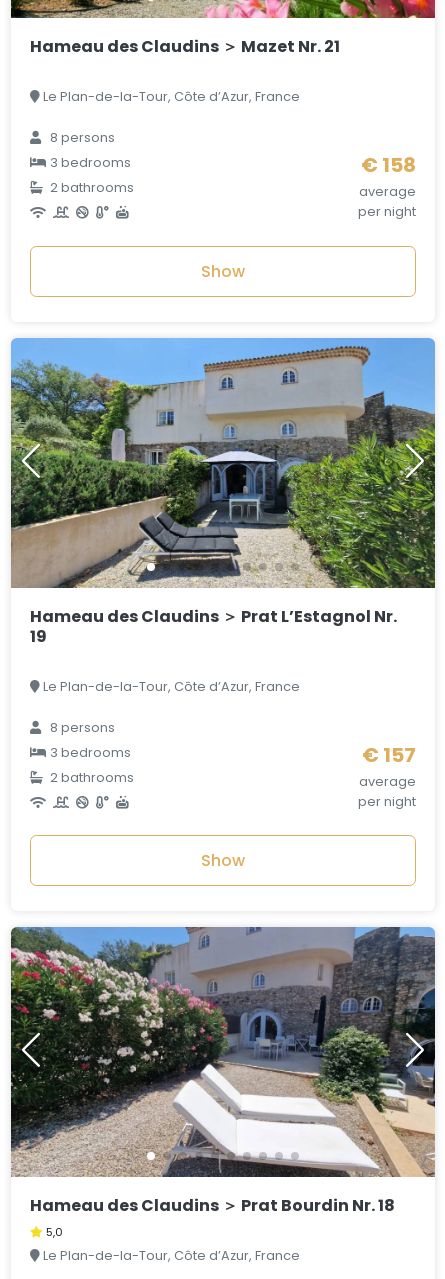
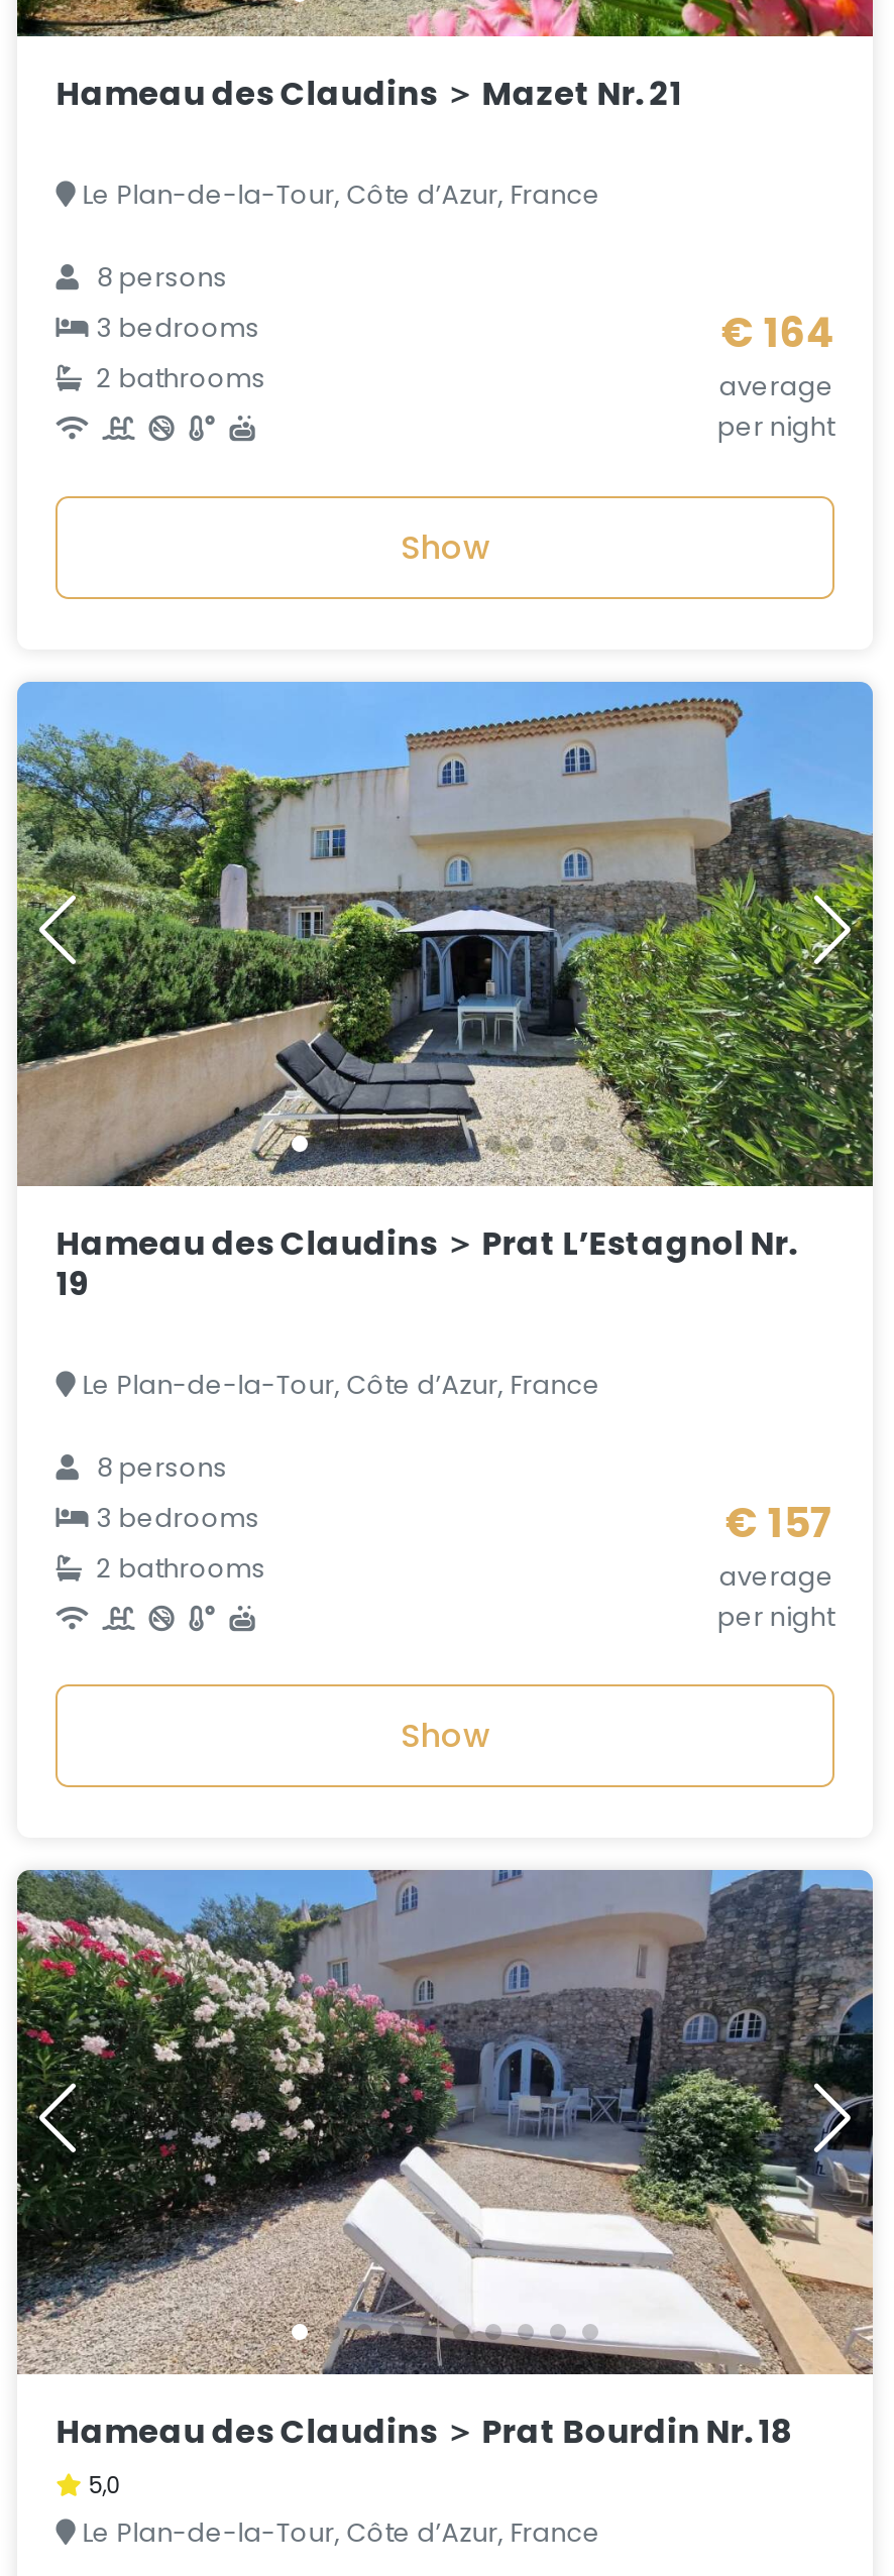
[361,151,416,179] € 158 -> [721,305,834,361] € 164

